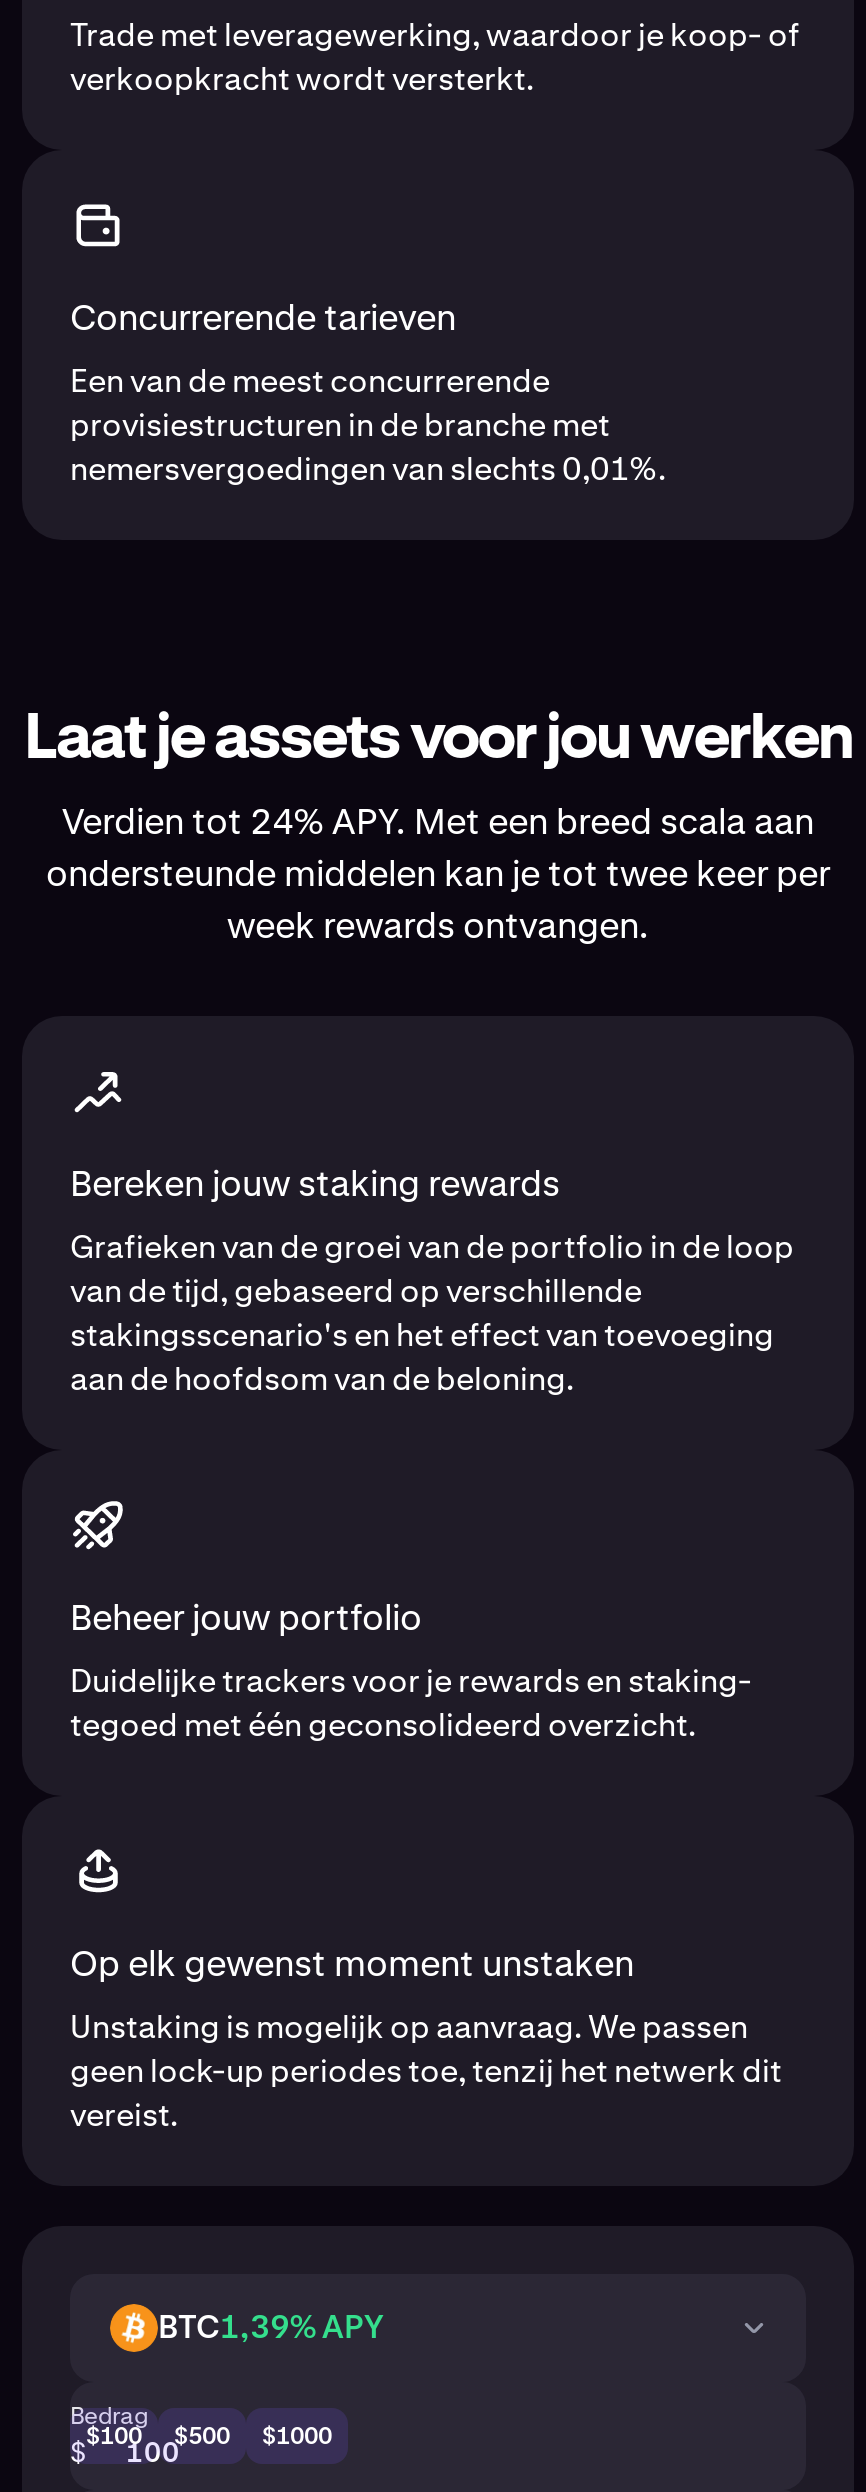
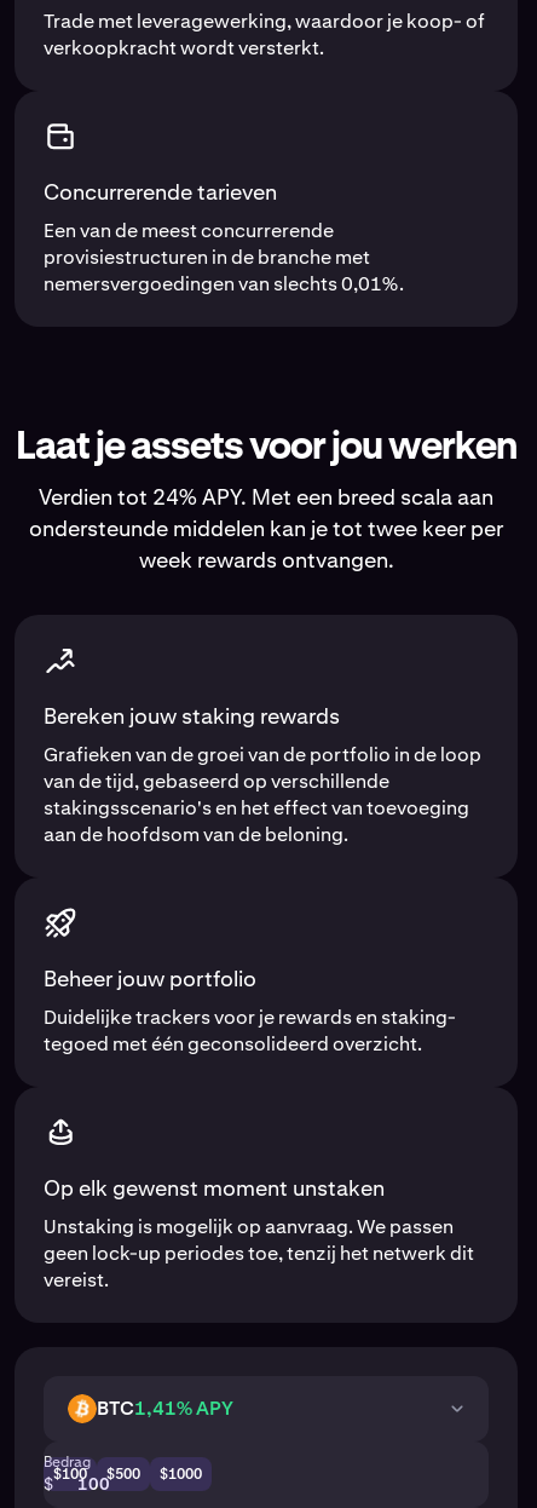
[158,2307,384,2349] BTC1,39% APY -> [97,1396,233,1421] BTC1,41% APY

